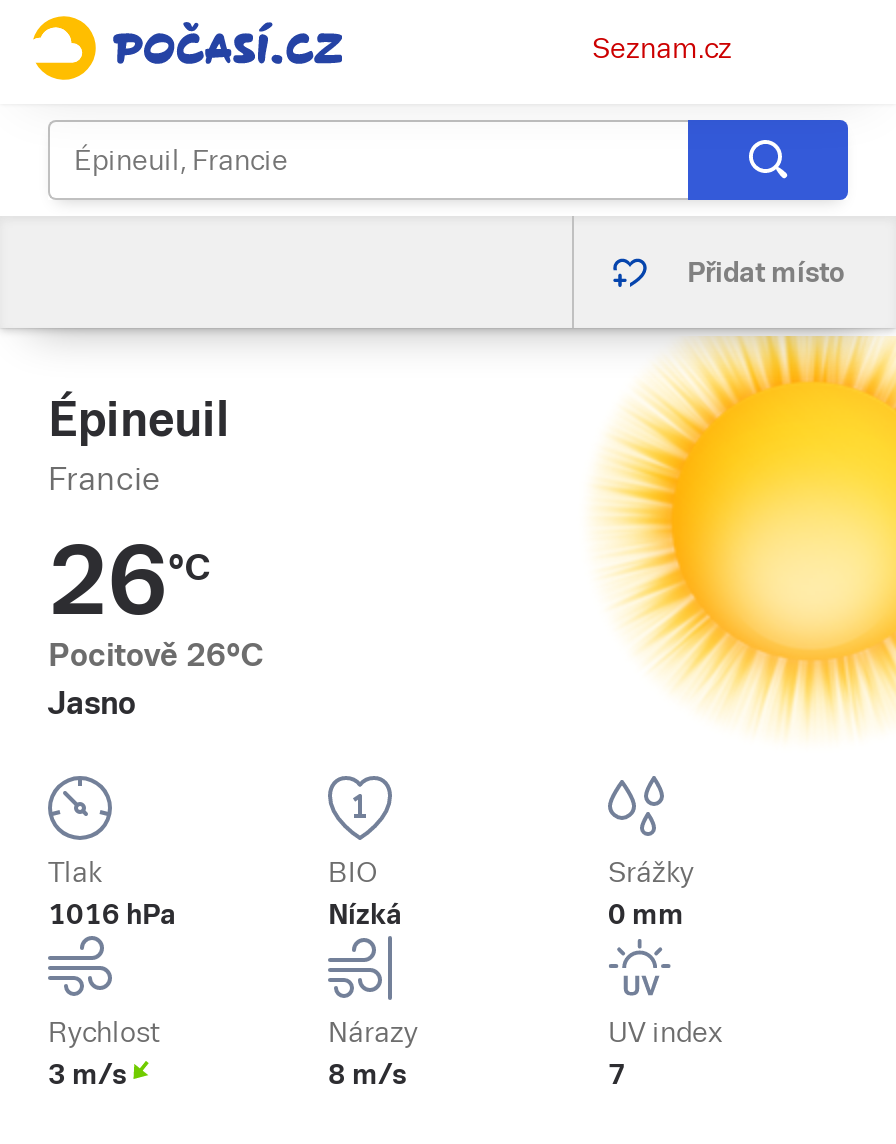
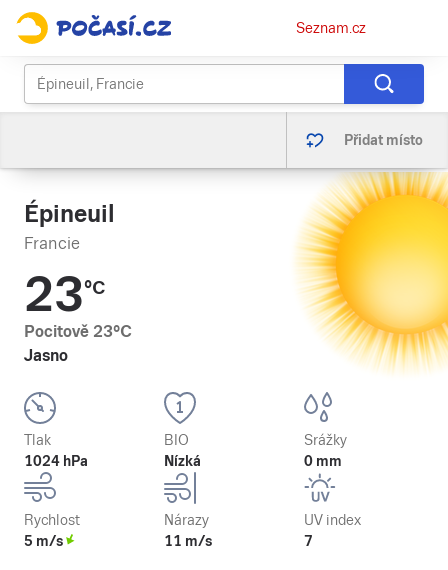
[48,526,210,636] 26°C -> [24,267,105,322] 23°C
[48,636,264,674] Pocitově 26°C -> [24,322,132,341] Pocitově 23°C
[48,898,176,930] 1016 hPa -> [24,453,88,469] 1024 hPa
[48,1058,126,1090] 3 m/s -> [24,533,63,549] 5 m/s
[328,1058,406,1090] 8 m/s -> [164,533,212,549] 11 m/s

